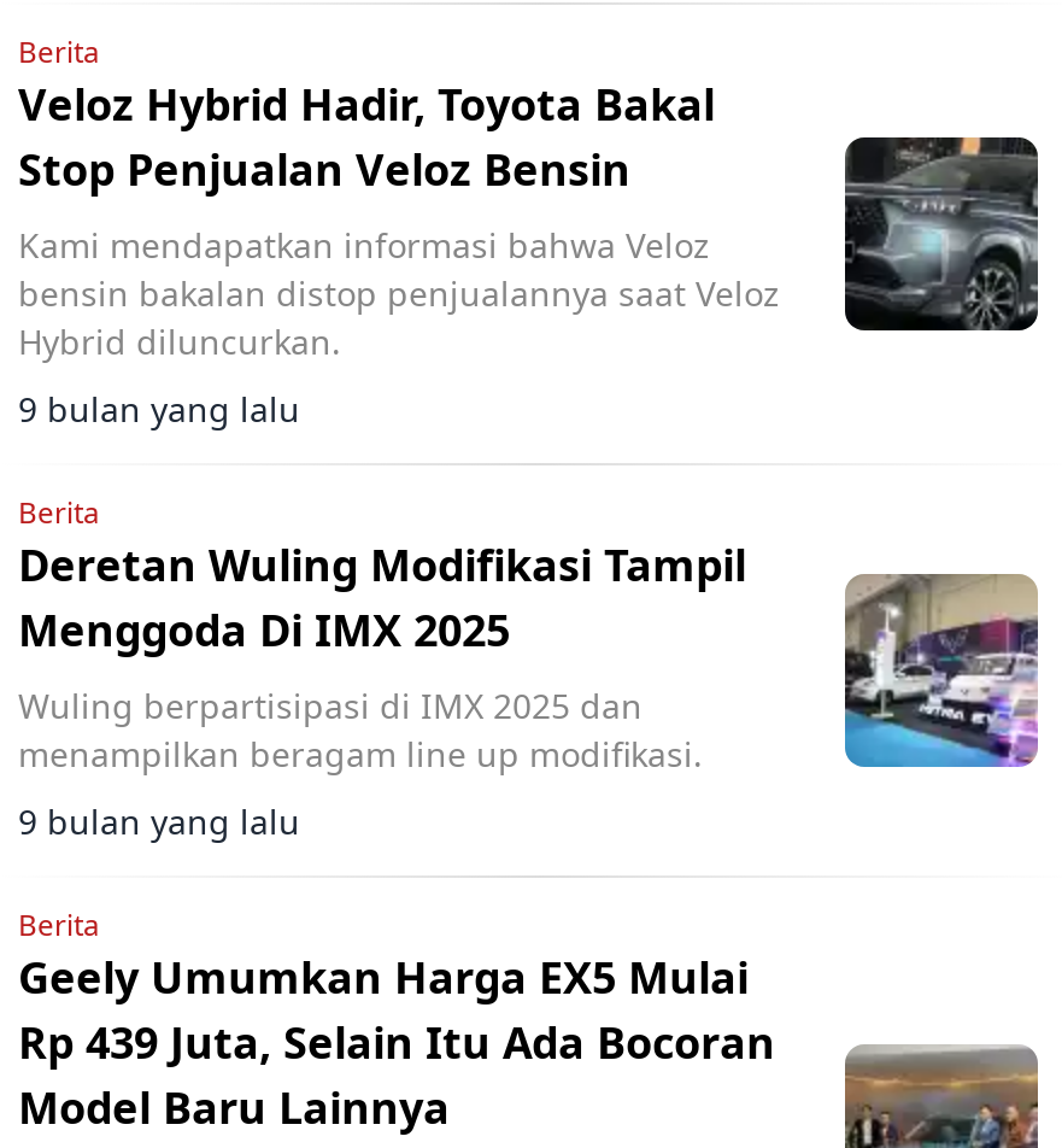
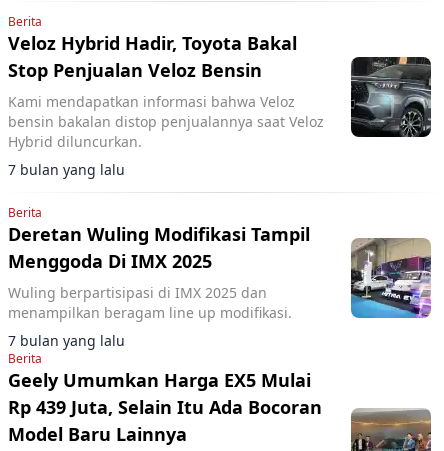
[18,386,300,432] 9 bulan yang lalu -> [8,160,125,179] 7 bulan yang lalu
[18,798,300,844] 9 bulan yang lalu -> [8,331,125,350] 7 bulan yang lalu

